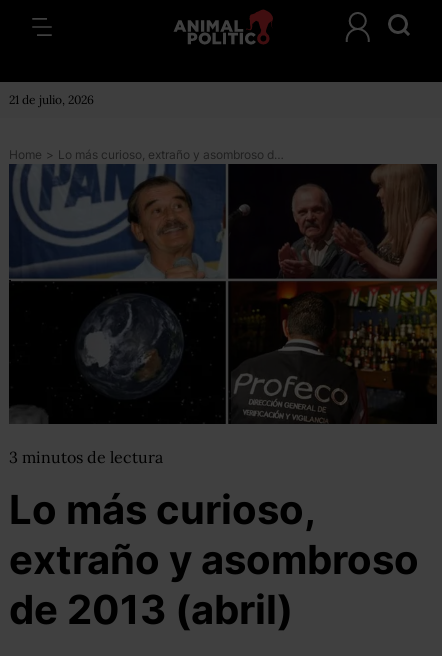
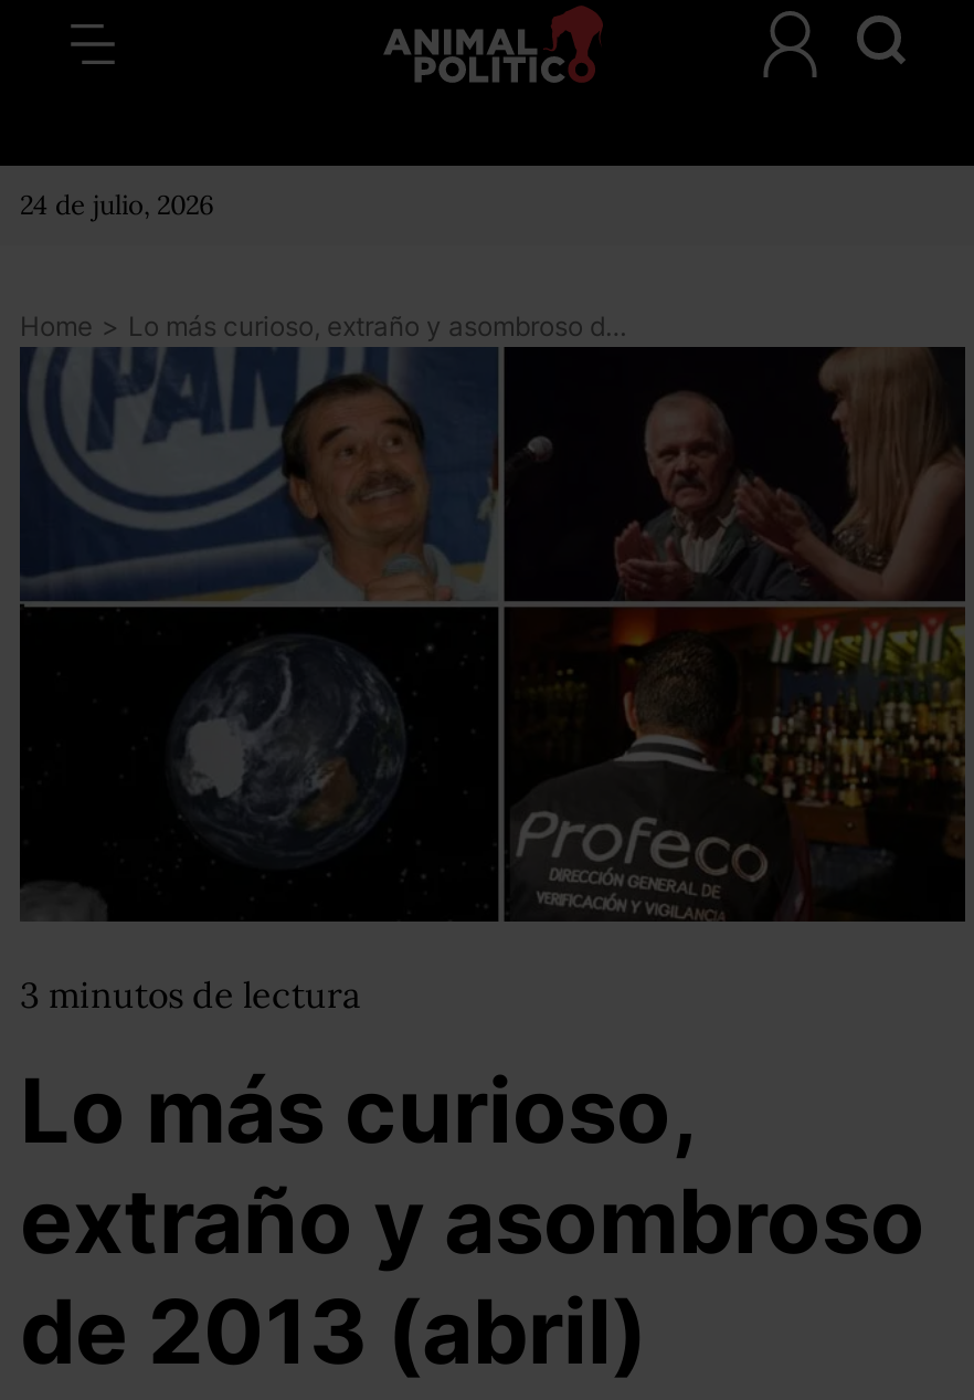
[9,92,94,107] 21 de julio, 2026 -> [20,188,214,221] 24 de julio, 2026

